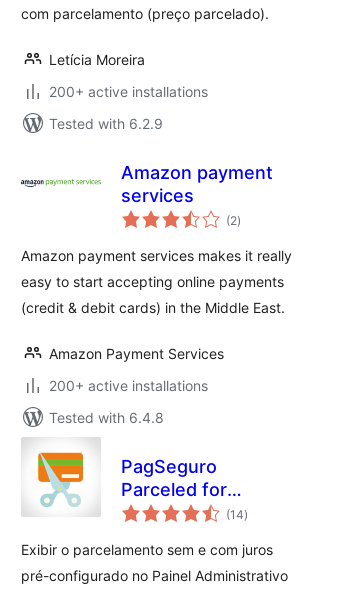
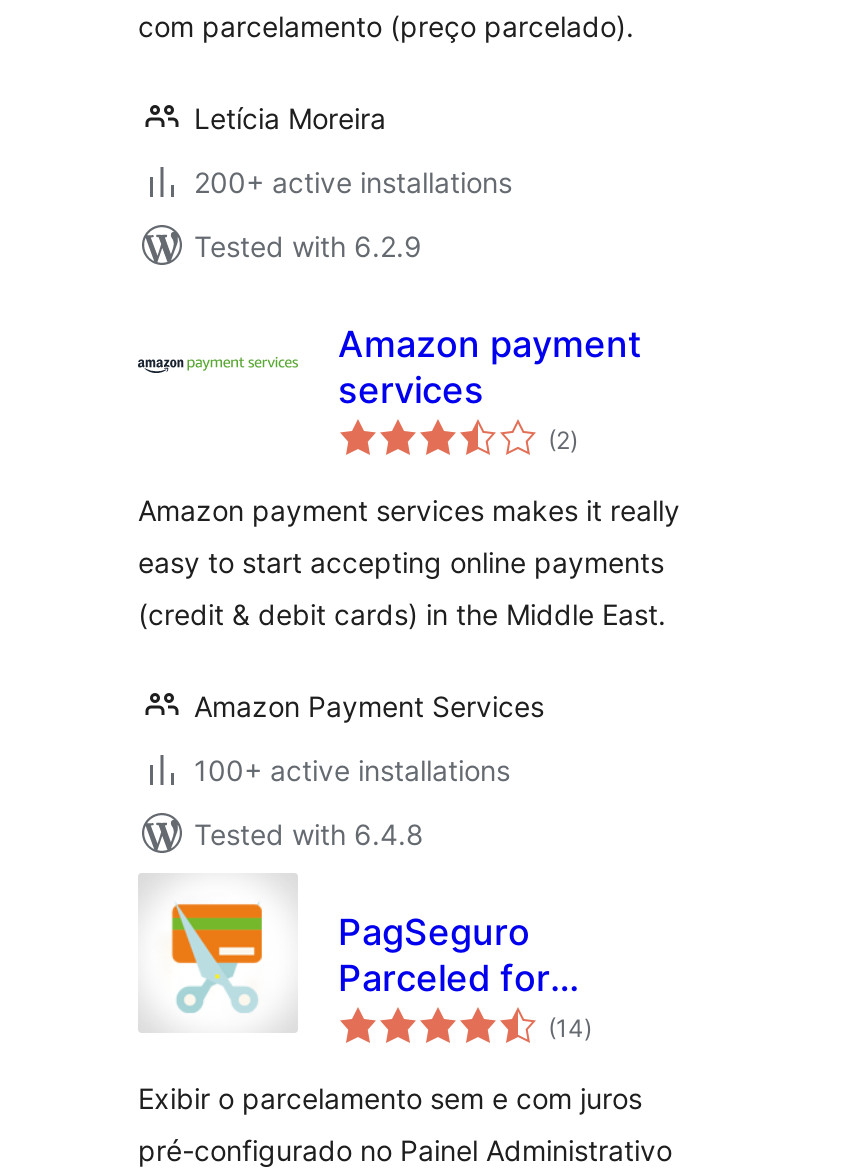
[49,377,208,394] 200+ active installations -> [194,753,510,787] 100+ active installations

